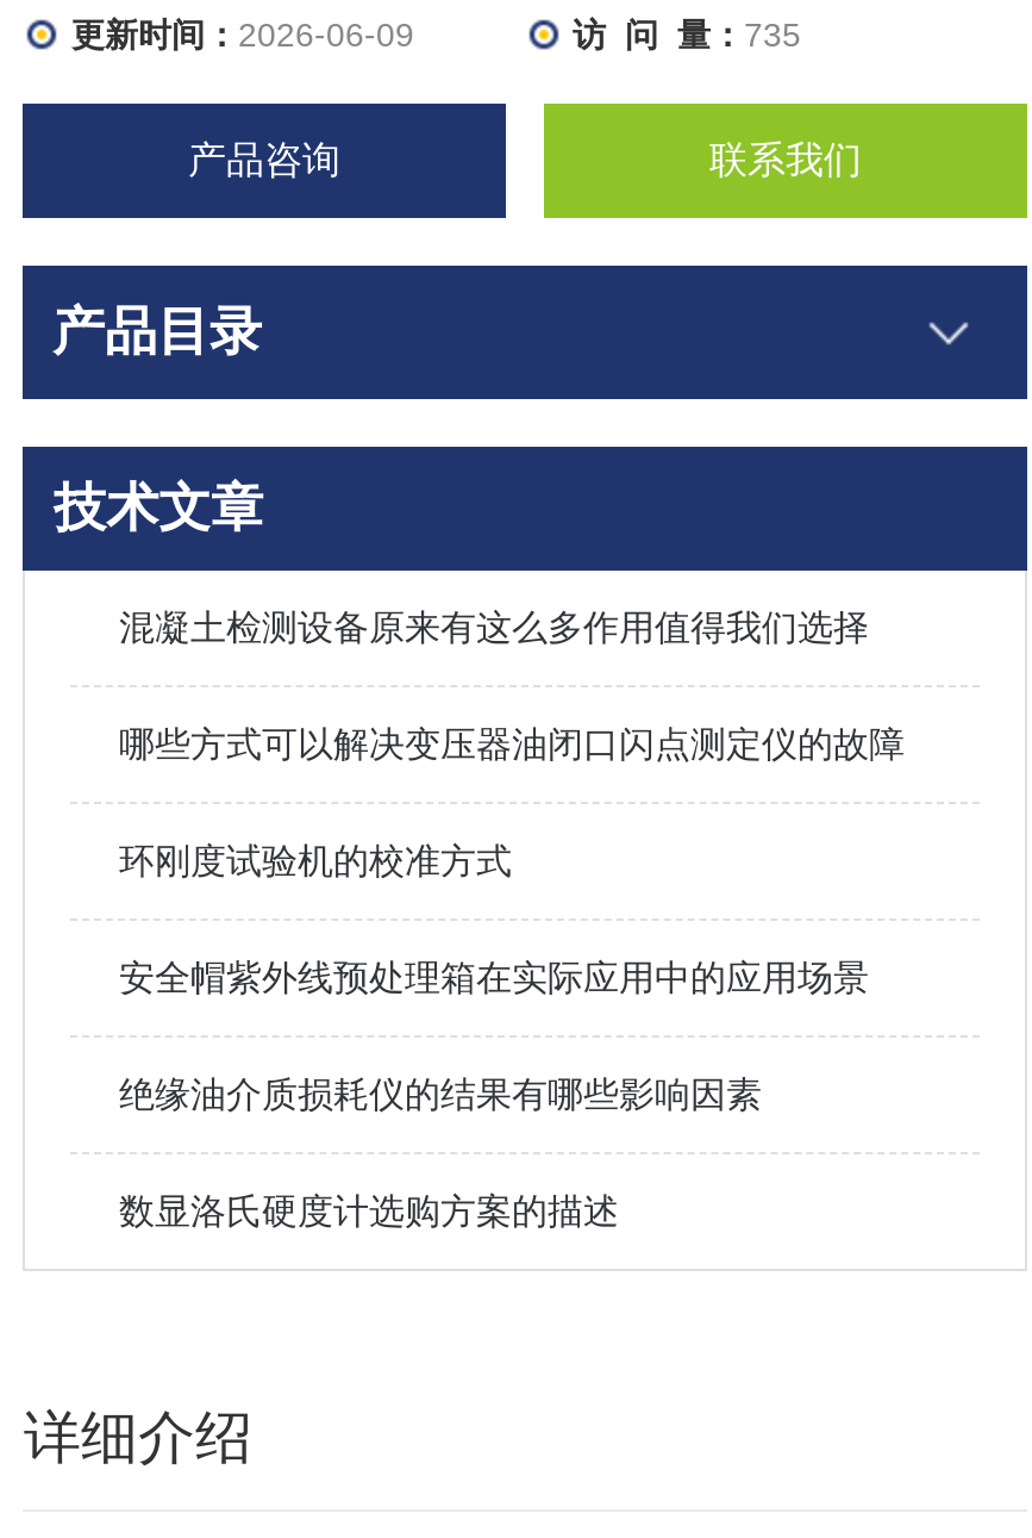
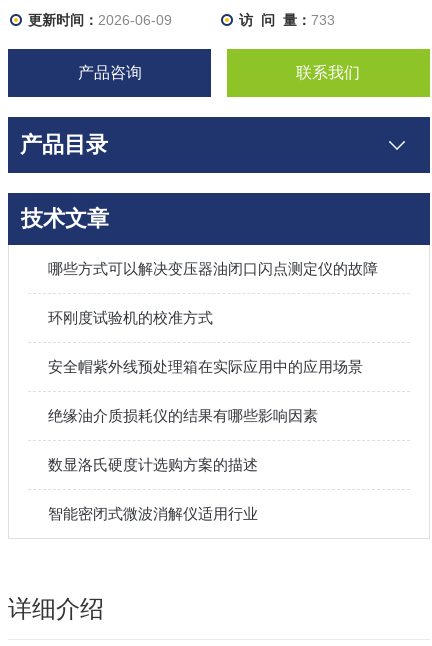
[573,15,801,54] 访 问 量：735 -> [239,12,335,28] 访 问 量：733
[119,606,869,647] 混凝土检测设备原来有这么多作用值得我们选择 -> none
moved [119,723,904,1231] -> [48,260,378,473]: 哪些方式可以解决变压器油闭口闪点测定仪的故障 | 环刚度试验机的校准方式 | 安全帽紫外线预处理箱在实际应用中的应用场景 | 绝缘油介质损耗仪的结果有哪些影响因素 | 数显洛氏硬度计选购方案的描述
none -> [48,505,258,522] 智能密闭式微波消解仪适用行业

